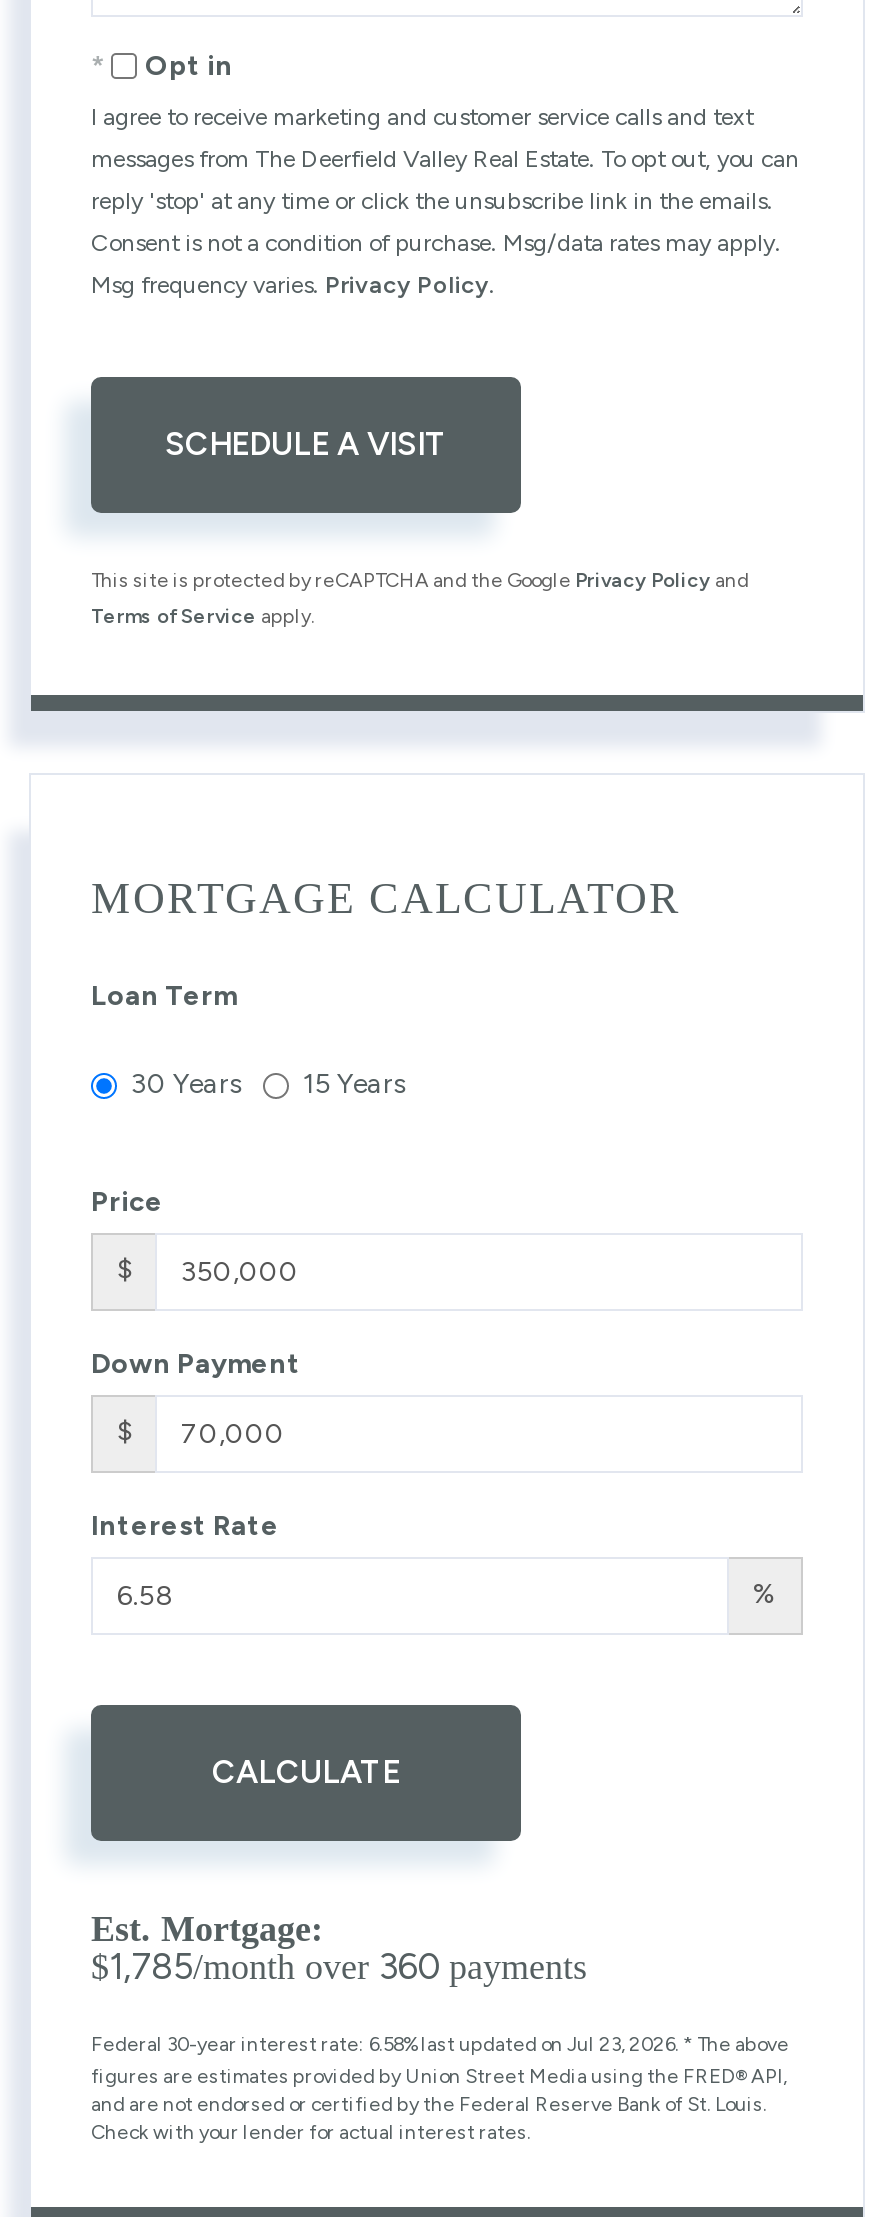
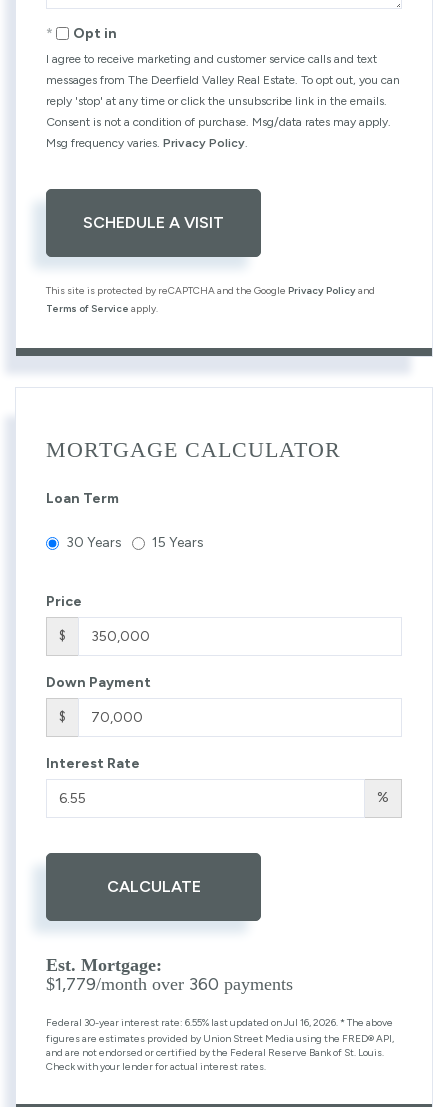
[91,1945,587,1989] $1,785/month over 360 payments -> [46,973,293,995] $1,779/month over 360 payments
[91,2031,789,2057] Federal 30-year interest rate: 6.58% last updated on Jul 23, 2026. * The above -> [46,1016,393,1029] Federal 30-year interest rate: 6.55% last updated on Jul 16, 2026. * The above

